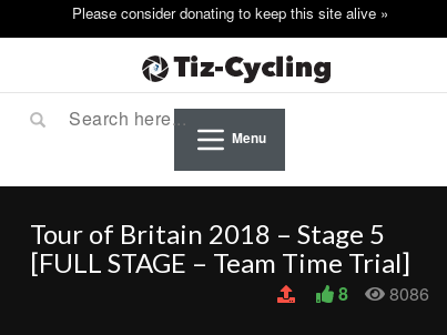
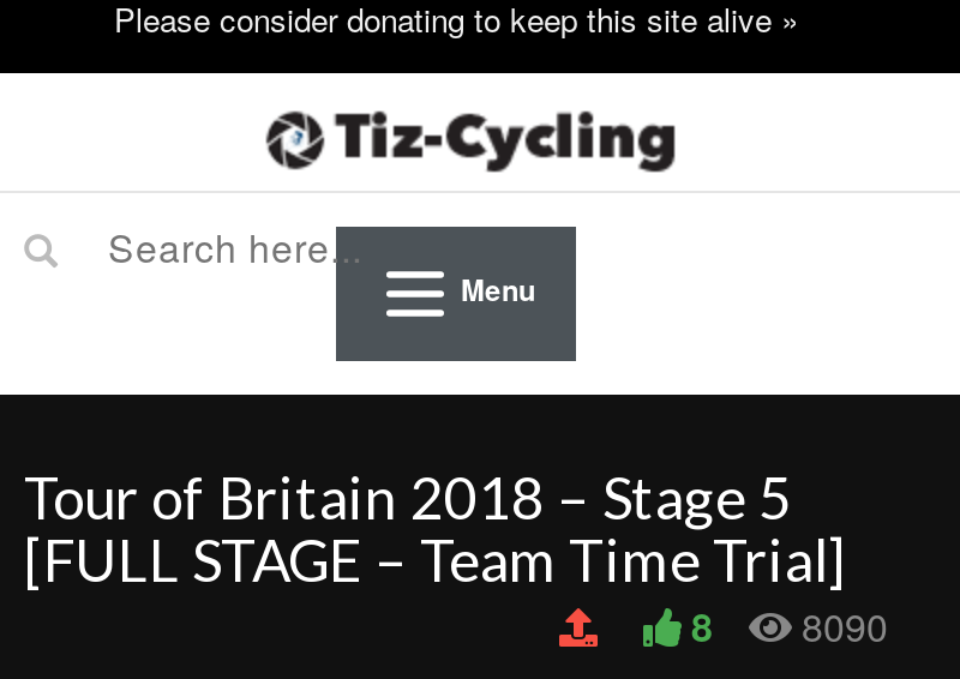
[338,280,429,306] 8 8086 -> [691,598,888,653] 8 8090

